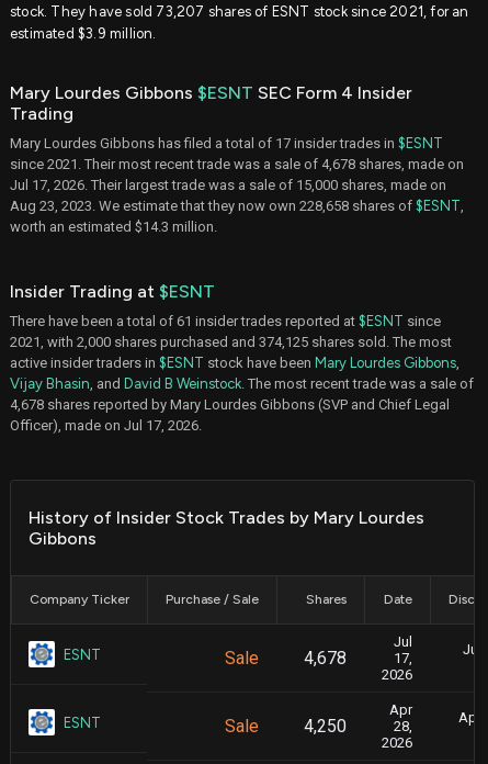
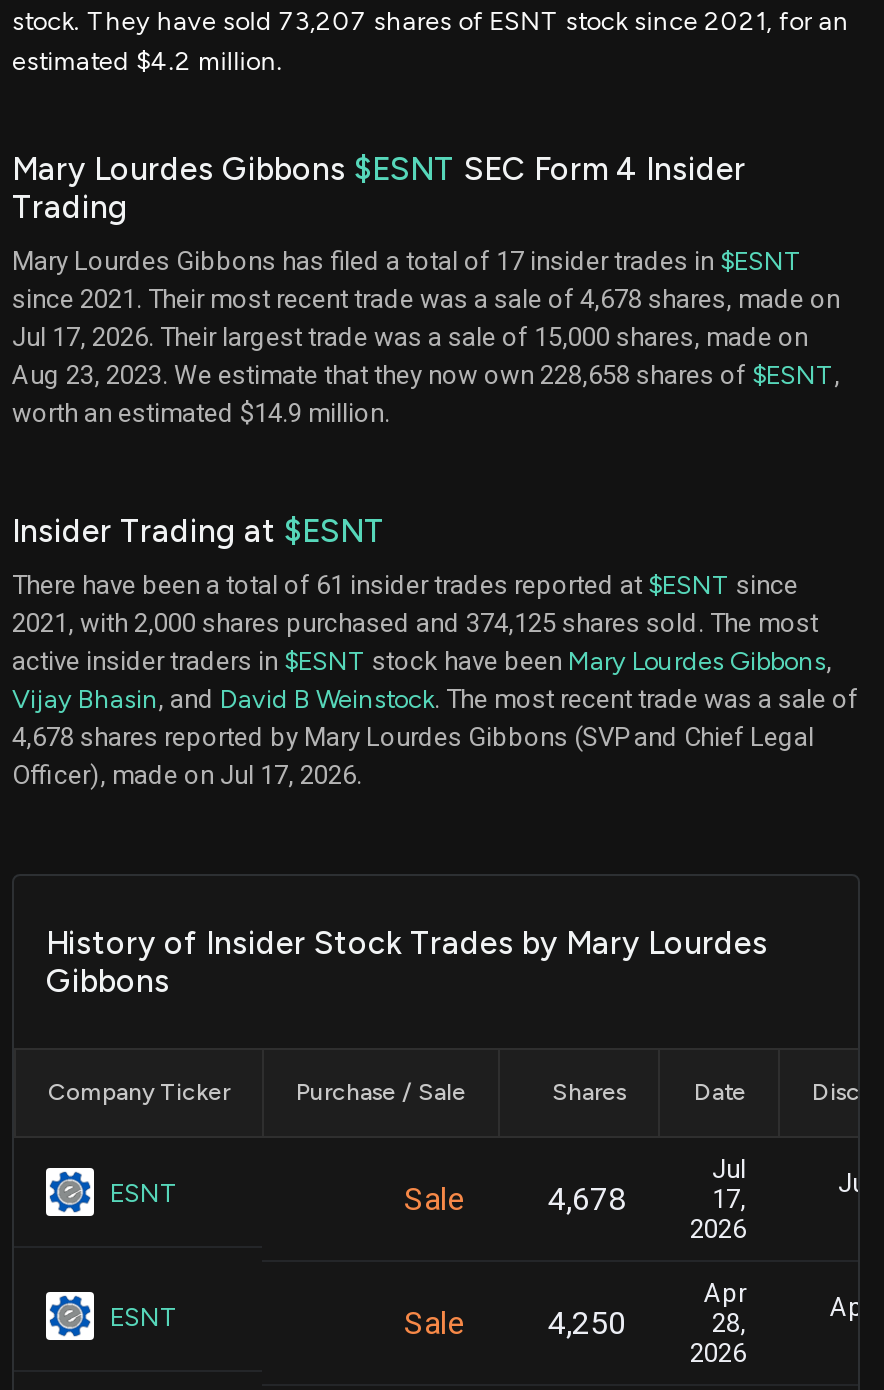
[10,25,156,41] estimated $3.9 million. -> [12,45,283,75] estimated $4.2 million.
[10,218,217,234] worth an estimated $14.3 million. -> [12,397,390,427] worth an estimated $14.9 million.

